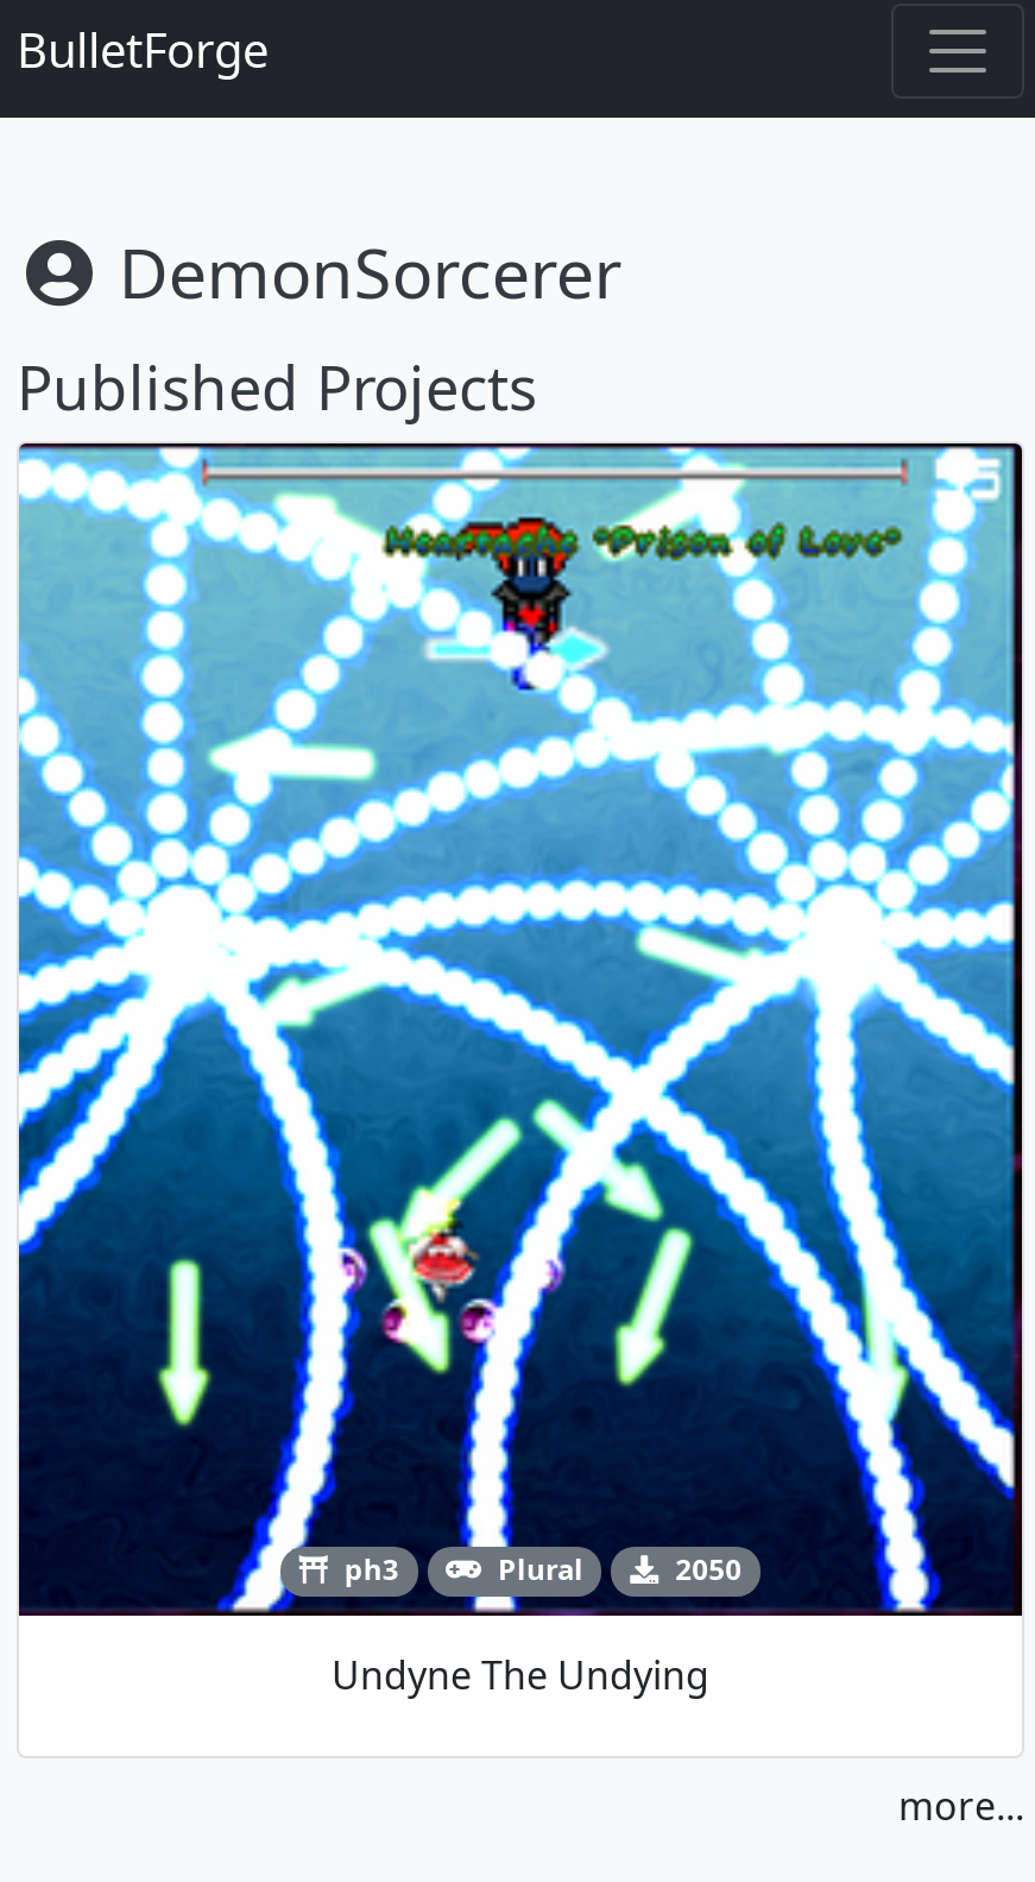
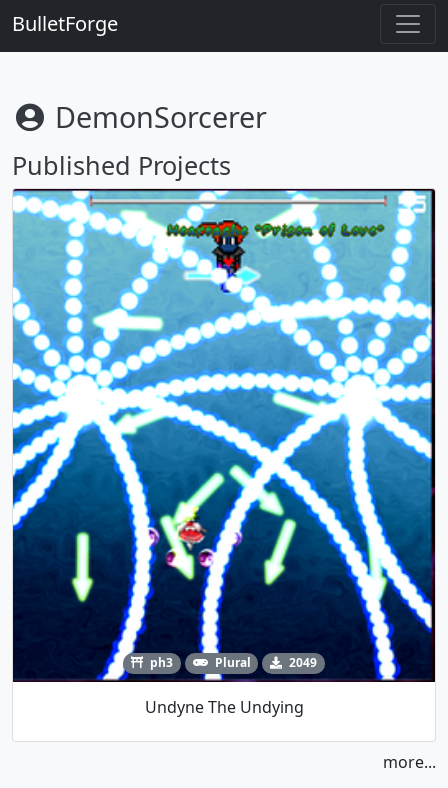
[675,1550,742,1590] 2050 -> [289,654,317,671] 2049

